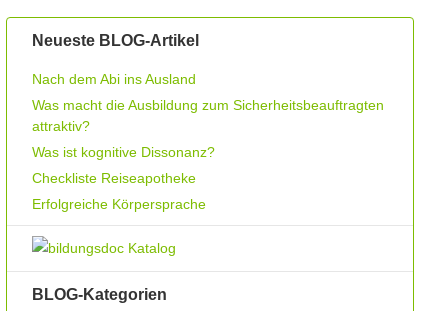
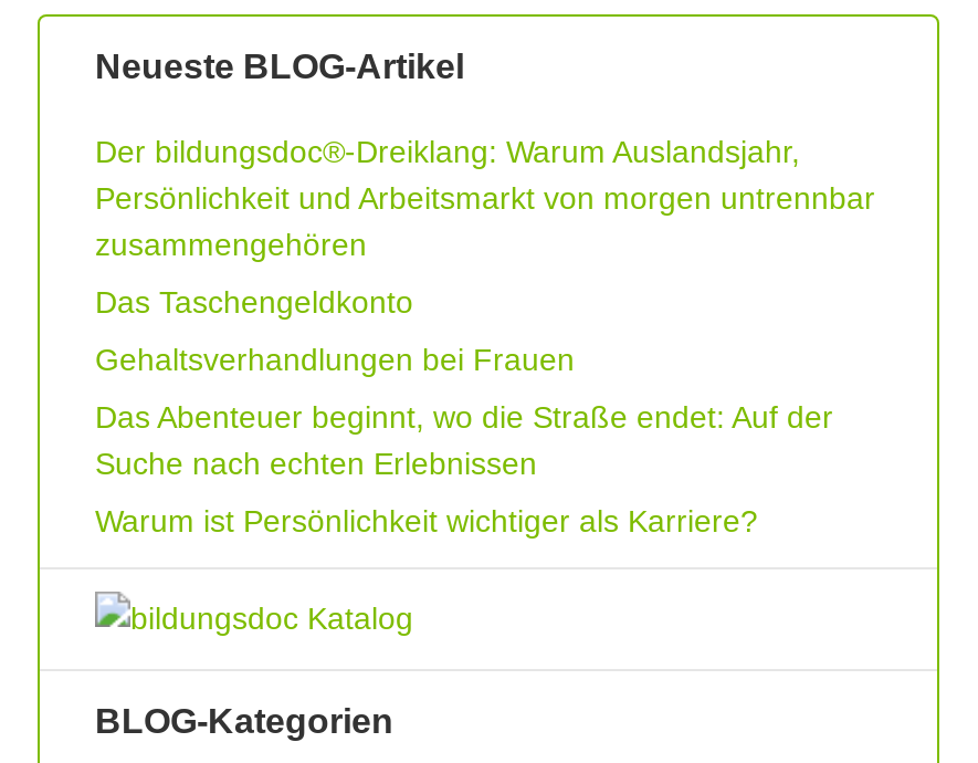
[32,71,196,87] Nach dem Abi ins Ausland -> [95,134,875,262] Der bildungsdoc®-Dreiklang: Warum Auslandsjahr, | Persönlichkeit und Arbeitsmarkt von morgen untrennbar | zusammengehören
[32,97,384,134] Was macht die Ausbildung zum Sicherheitsbeauftragten | attraktiv? -> [95,284,413,320] Das Taschengeldkonto
[32,144,215,160] Was ist kognitive Dissonanz? -> [95,342,575,377] Gehaltsverhandlungen bei Frauen
[32,170,196,186] Checkliste Reiseapotheke -> [95,399,833,481] Das Abenteuer beginnt, wo die Straße endet: Auf der | Suche nach echten Erlebnissen
[32,196,206,212] Erfolgreiche Körpersprache -> [95,503,758,539] Warum ist Persönlichkeit wichtiger als Karriere?

